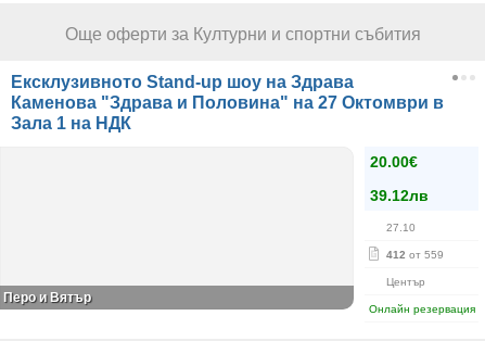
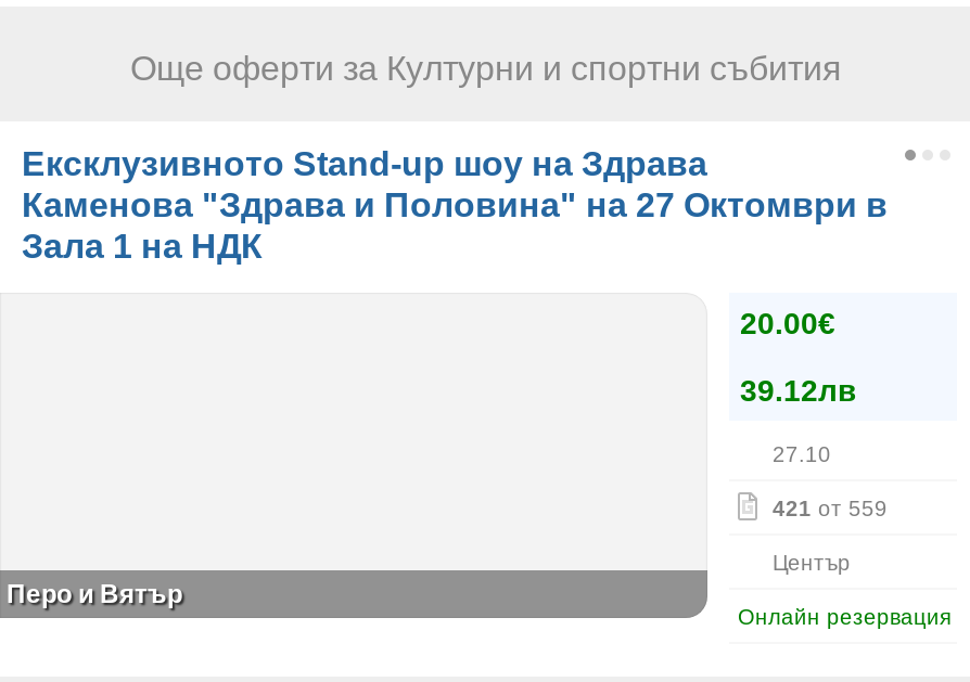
[386,249,444,261] 412 от 559 -> [773,497,888,520] 421 от 559

